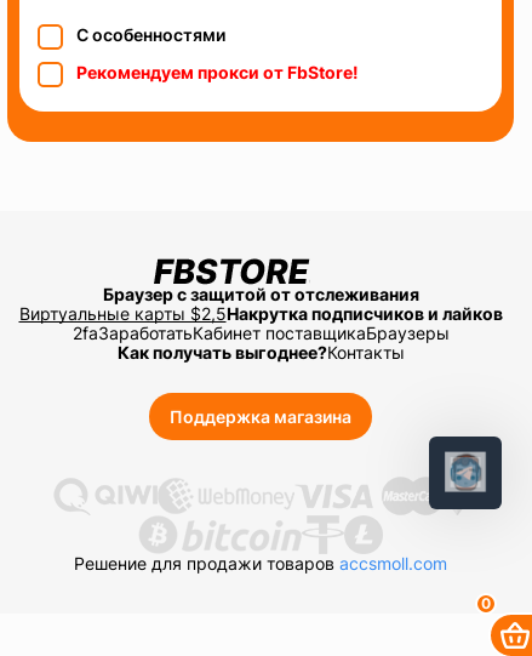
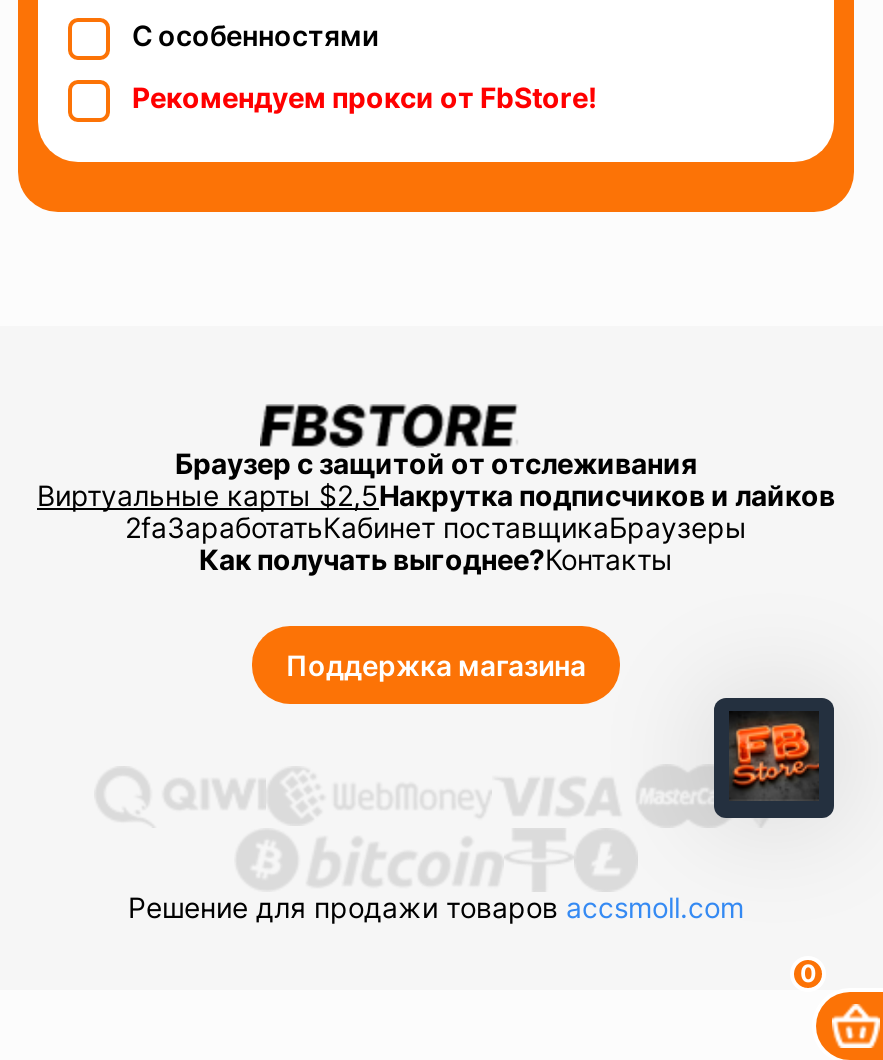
[440,446,492,497] [image] -> [730,712,820,800] [image]

